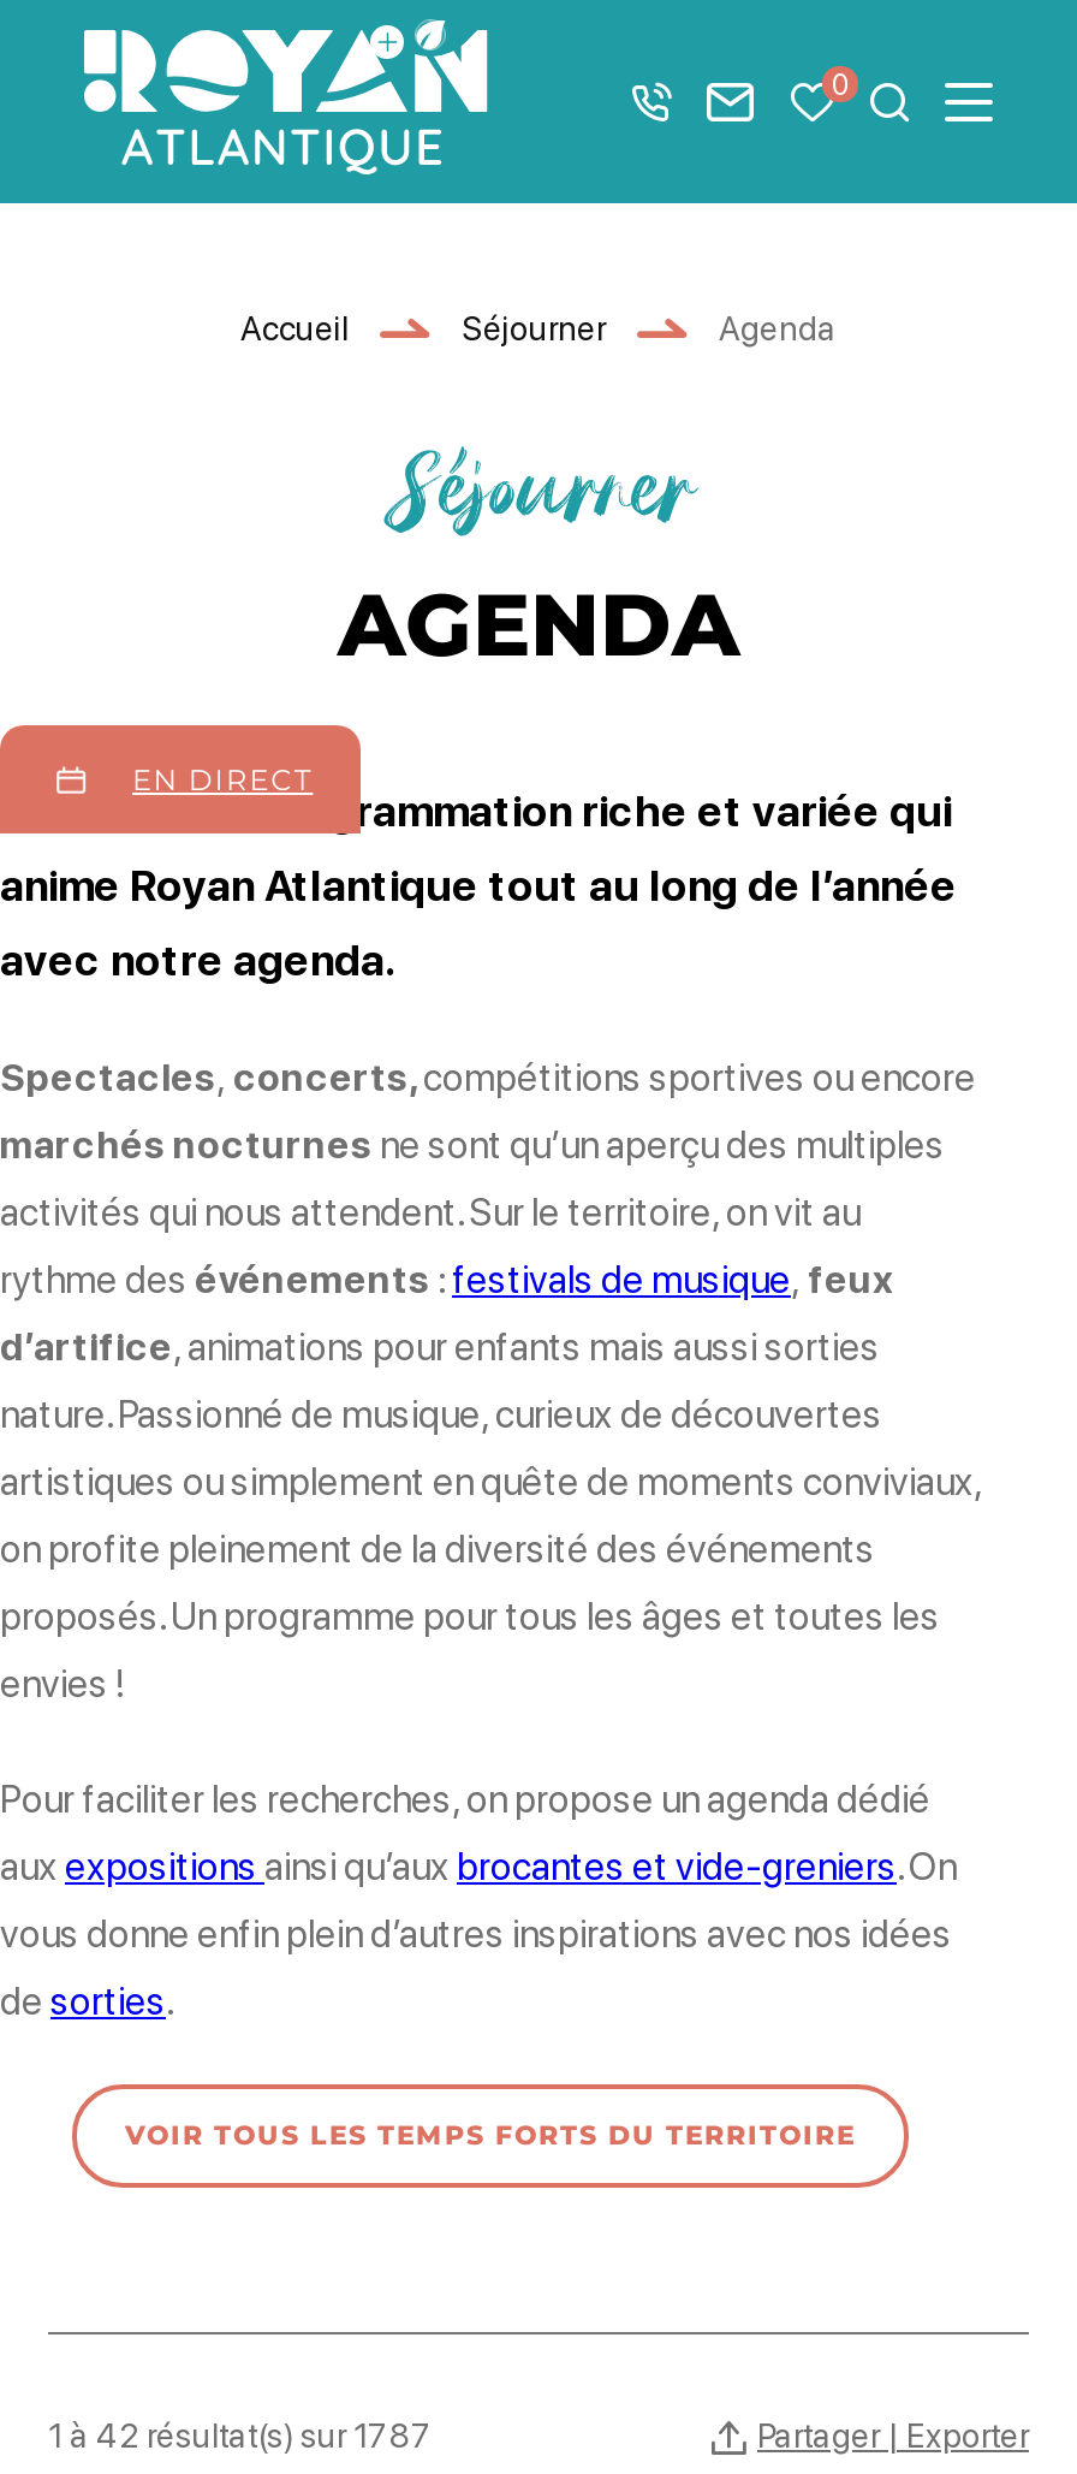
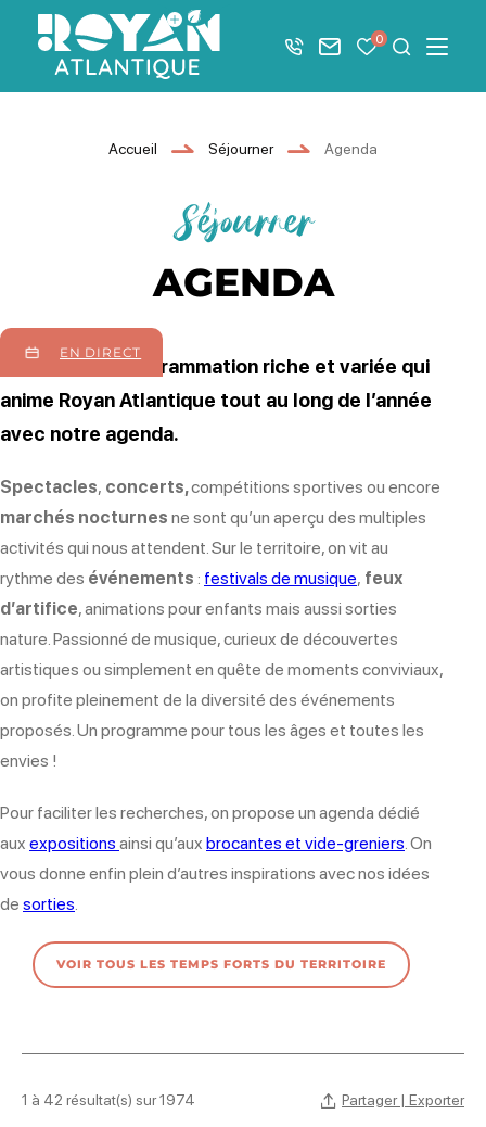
[48,2416,433,2455] 1 à 42 résultat(s) sur 1787 -> [22,1091,195,1109] 1 à 42 résultat(s) sur 1974

